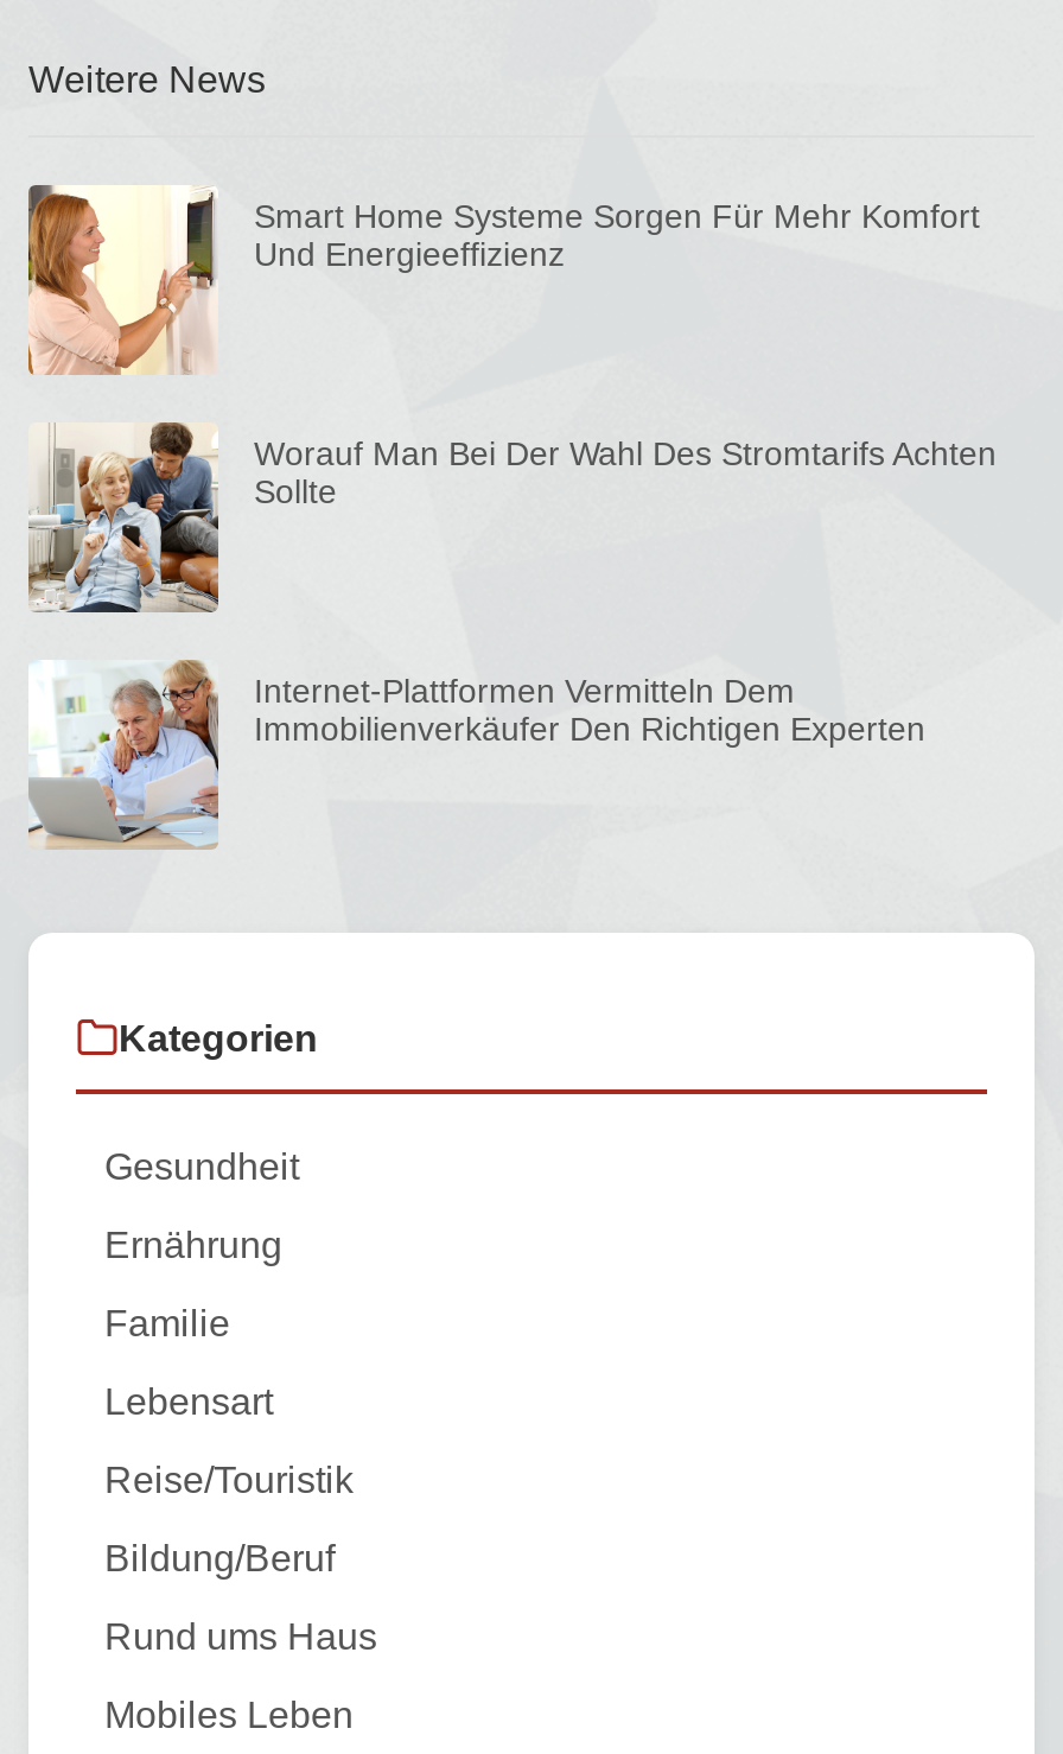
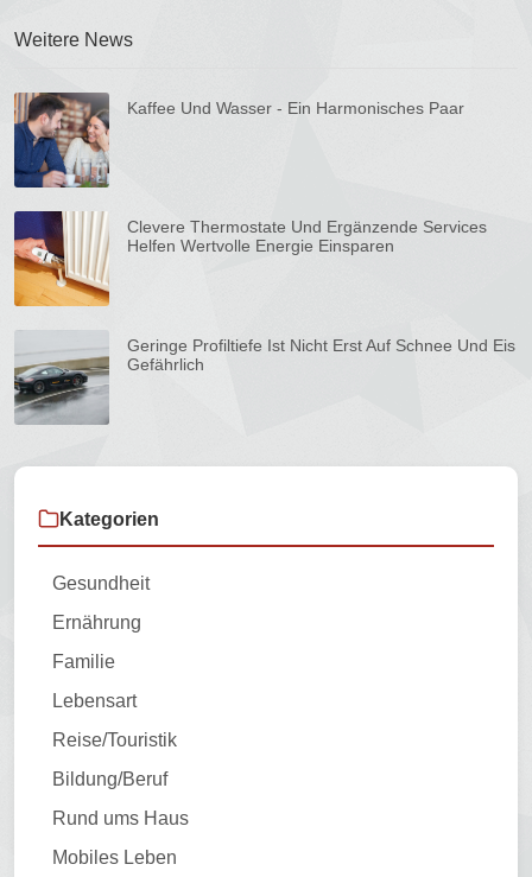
[26,183,980,375] [image] | Smart Home Systeme Sorgen Für Mehr Komfort | Und Energieeffizienz -> [13,91,464,189] [image] | Kaffee Und Wasser - Ein Harmonisches Paar
[26,420,997,615] [image] | Worauf Man Bei Der Wahl Des Stromtarifs Achten | Sollte -> [13,210,487,307] [image] | Clevere Thermostate Und Ergänzende Services | Helfen Wertvolle Energie Einsparen
[28,657,925,850] [image] | Internet-Plattformen Vermitteln Dem | Immobilienverkäufer Den Richtigen Experten -> [13,330,515,425] [image] | Geringe Profiltiefe Ist Nicht Erst Auf Schnee Und Eis | Gefährlich

